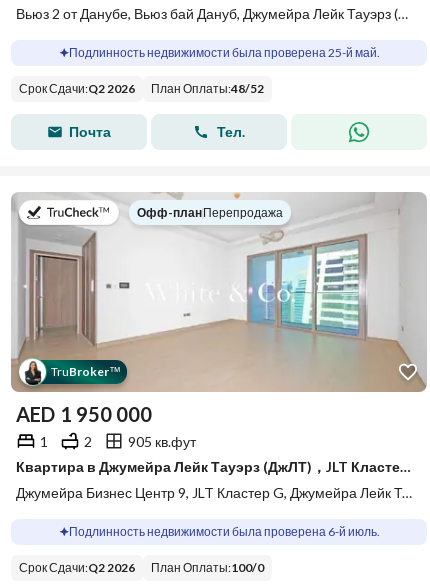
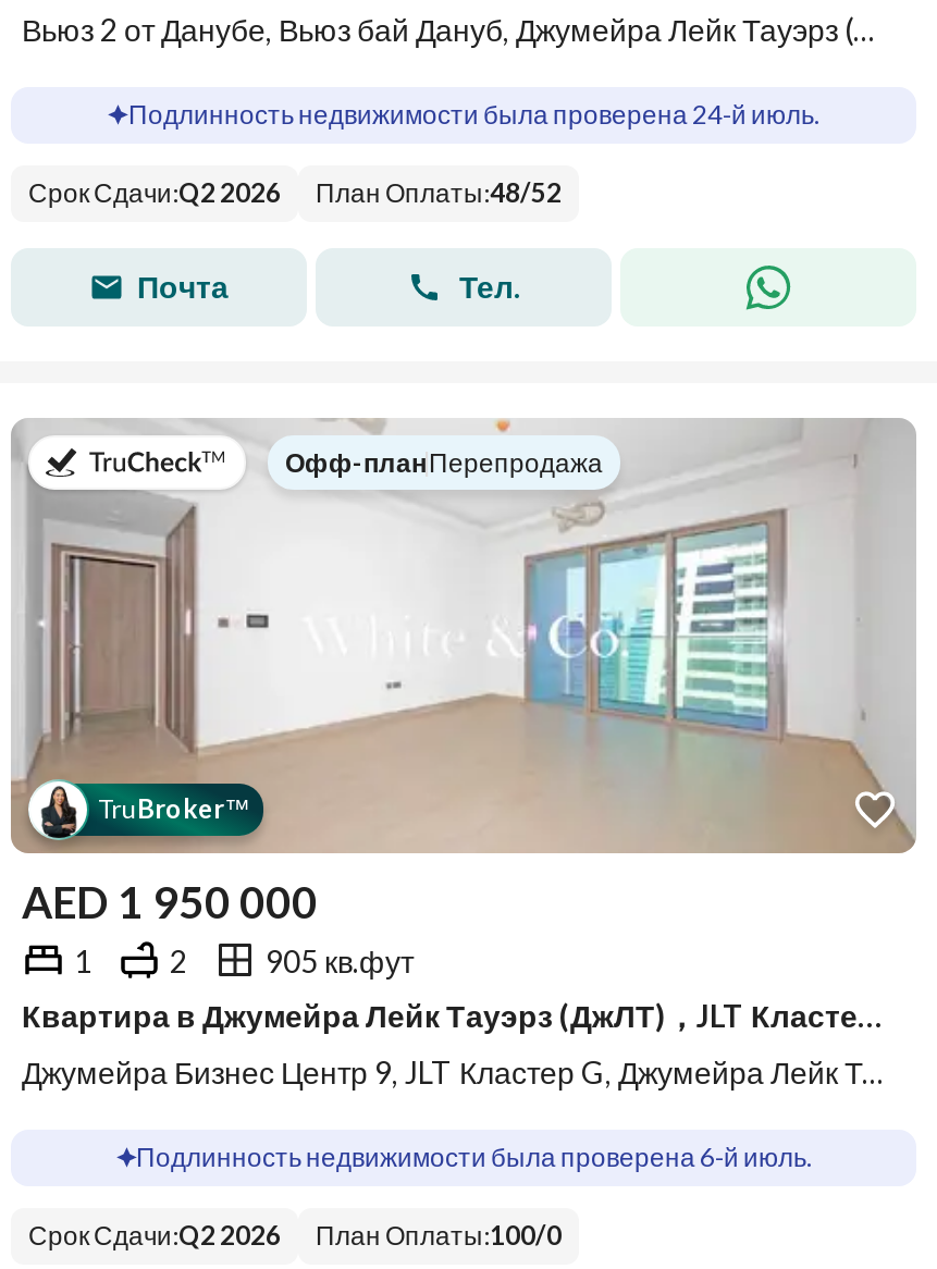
[68,45,379,60] Подлинность недвижимости была проверена 25-й май. -> [128,98,821,131] Подлинность недвижимости была проверена 24-й июль.

